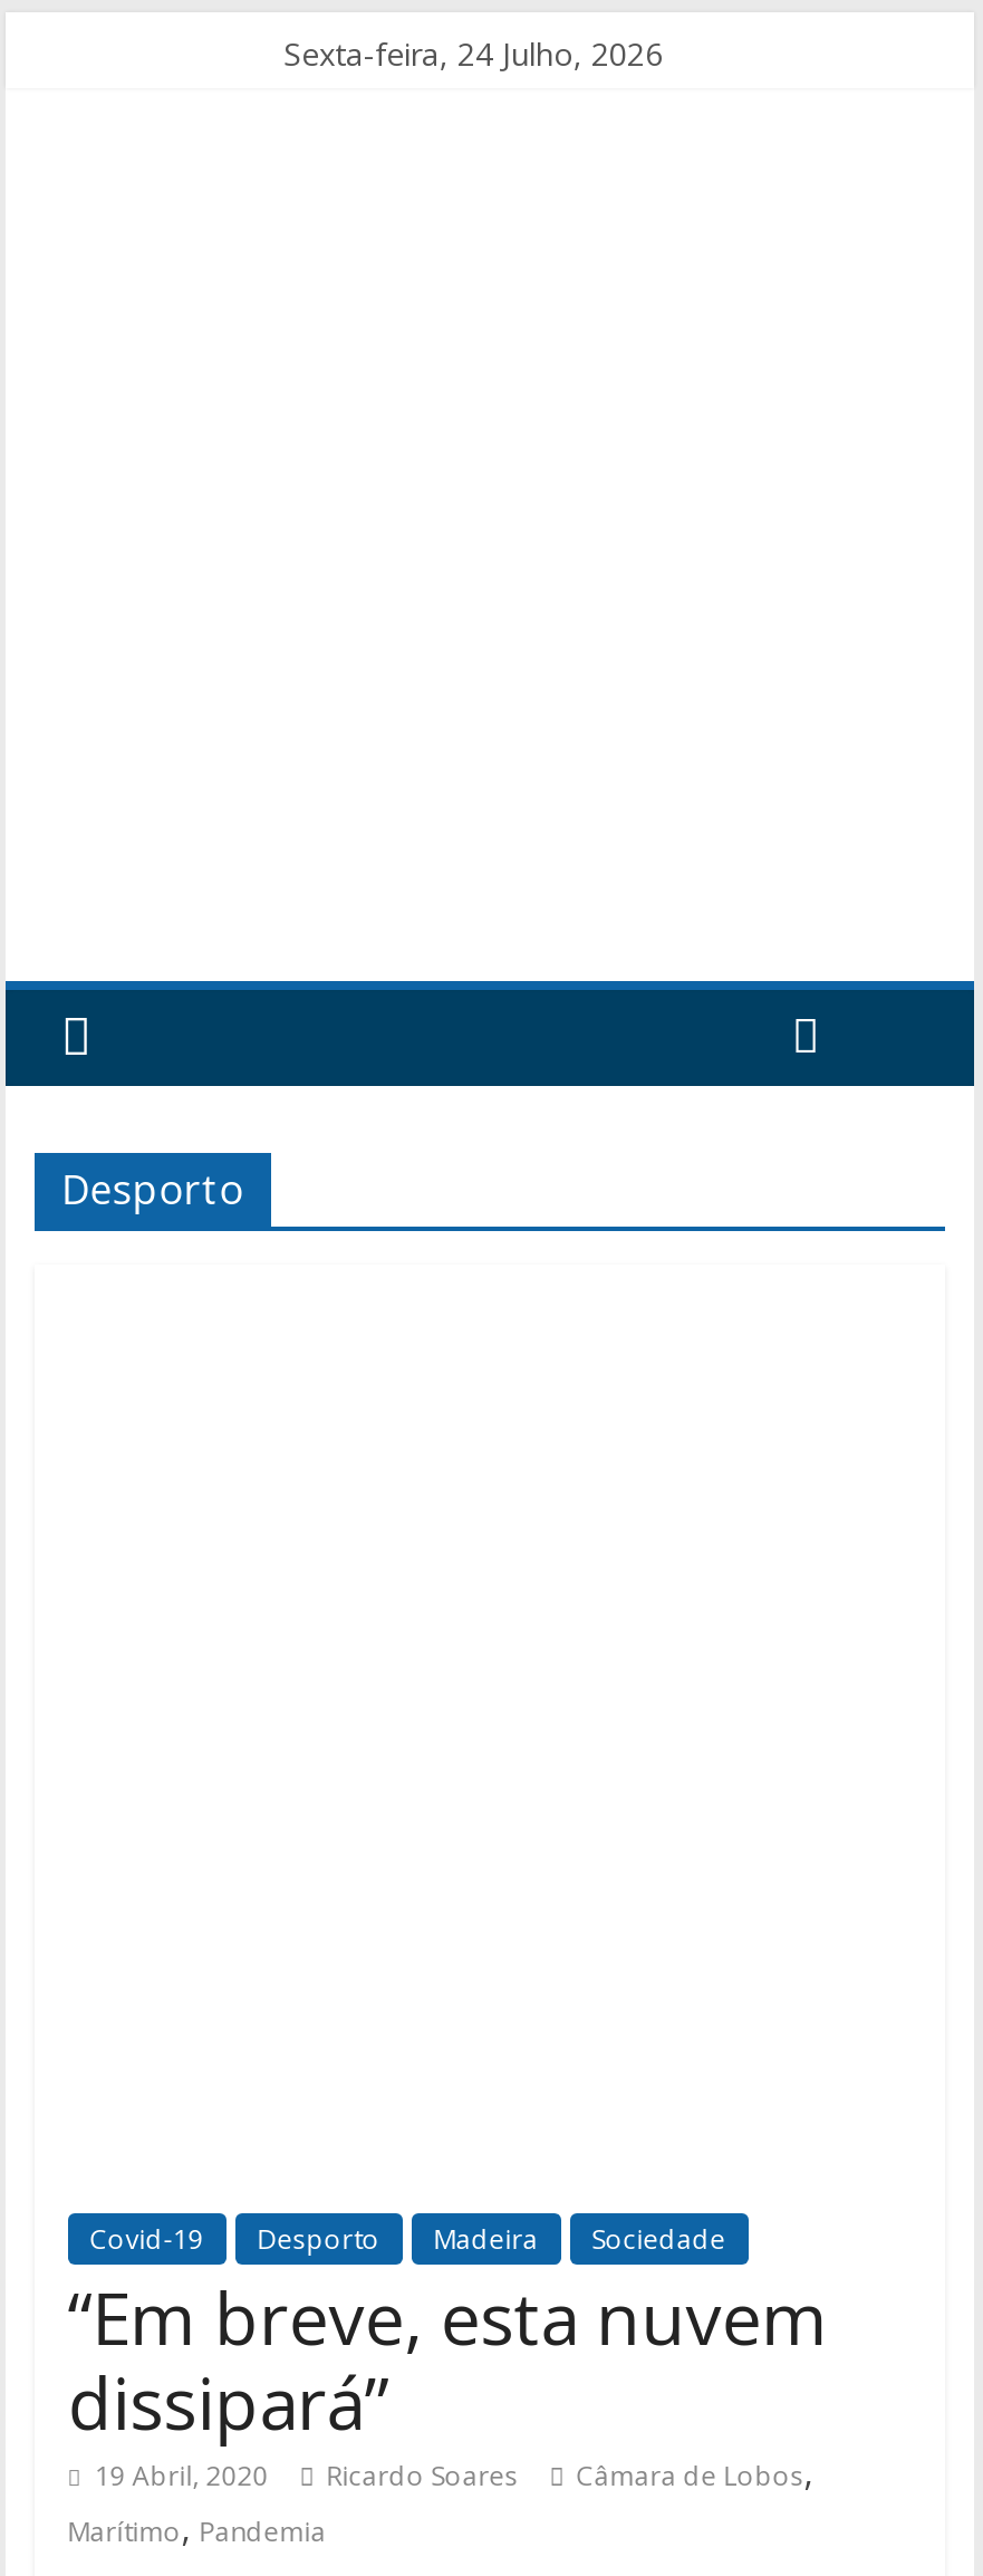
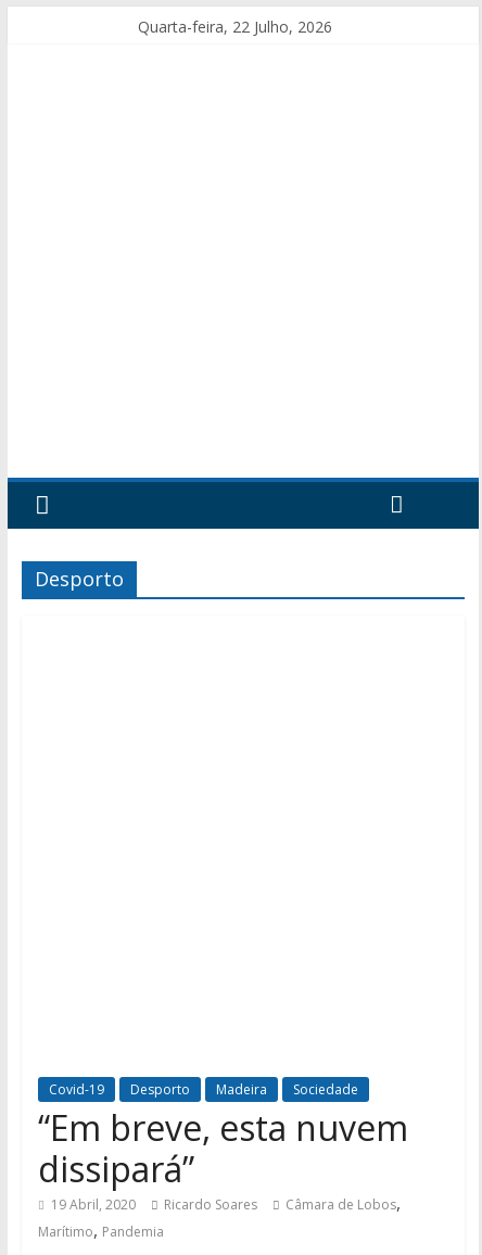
[283,32,663,75] Sexta-feira, 24 Julho, 2026 -> [138,16,332,37] Quarta-feira, 22 Julho, 2026

